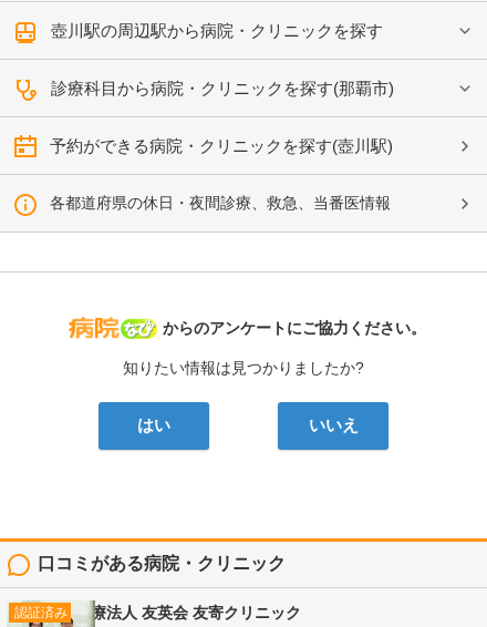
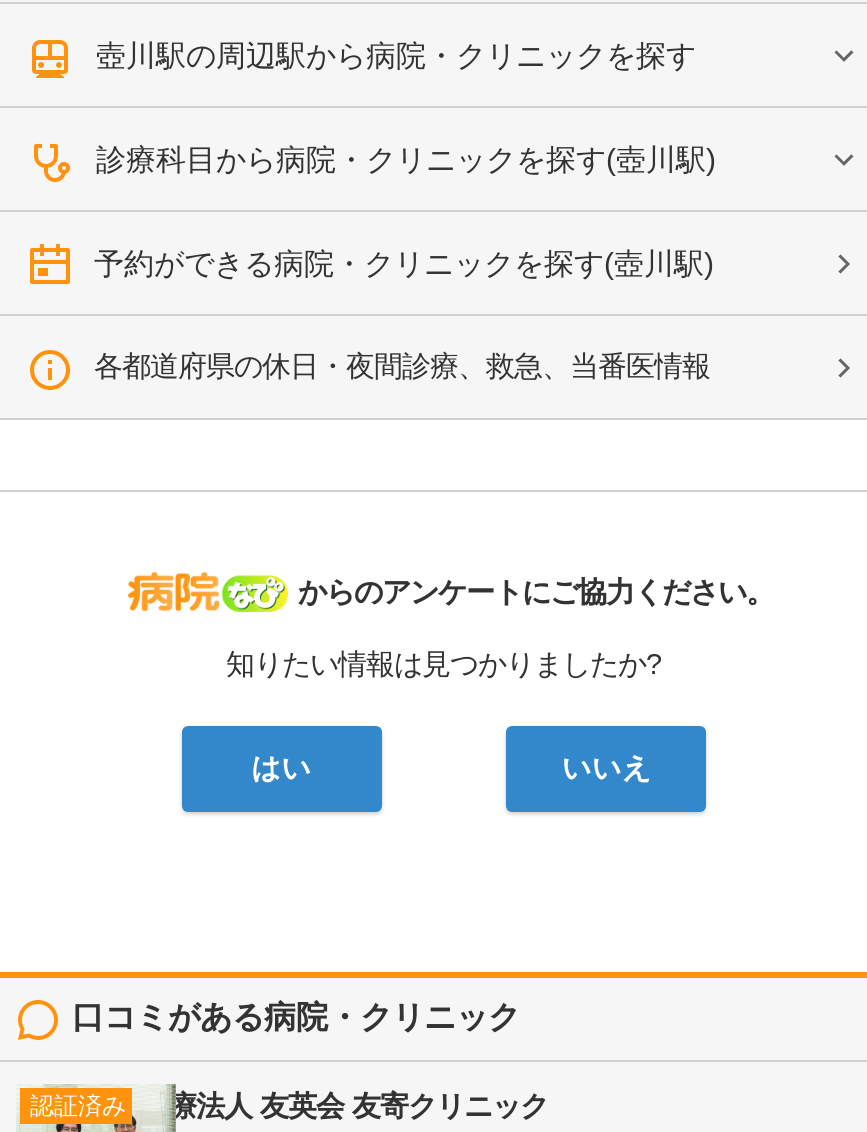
[51,79,394,97] 診療科目から病院・クリニックを探す(那覇市) -> [96,142,716,176] 診療科目から病院・クリニックを探す(壺川駅)

